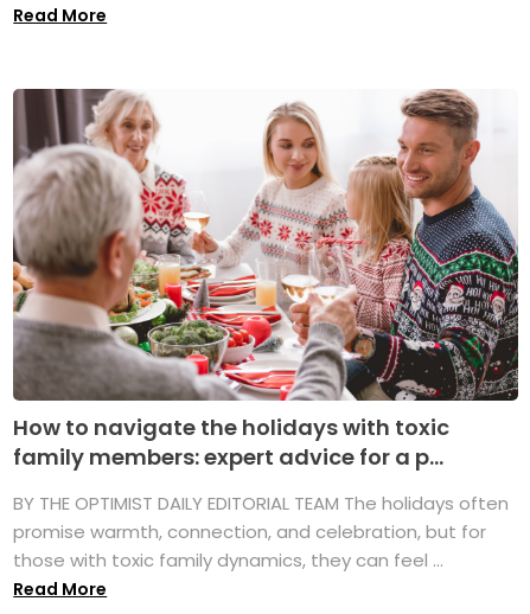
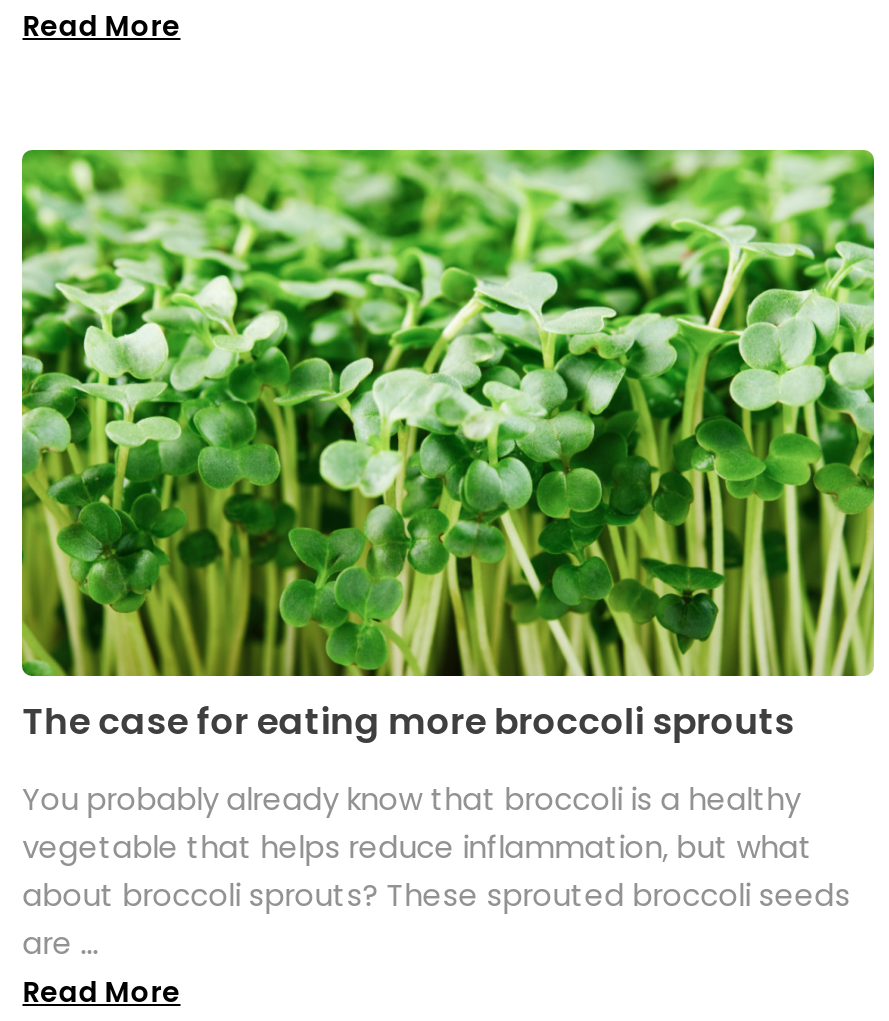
[12,88,519,472] [image] | How to navigate the holidays with toxic | family members: expert advice for a p... -> [20,148,876,747] [image] | The case for eating more broccoli sprouts
[13,491,509,573] BY THE OPTIMIST DAILY EDITORIAL TEAM The holidays often | promise warmth, connection, and celebration, but for | those with toxic family dynamics, they can feel ... -> [22,779,850,965] You probably already know that broccoli is a healthy | vegetable that helps reduce inflammation, but what | about broccoli sprouts? These sprouted broccoli seeds | are ...

